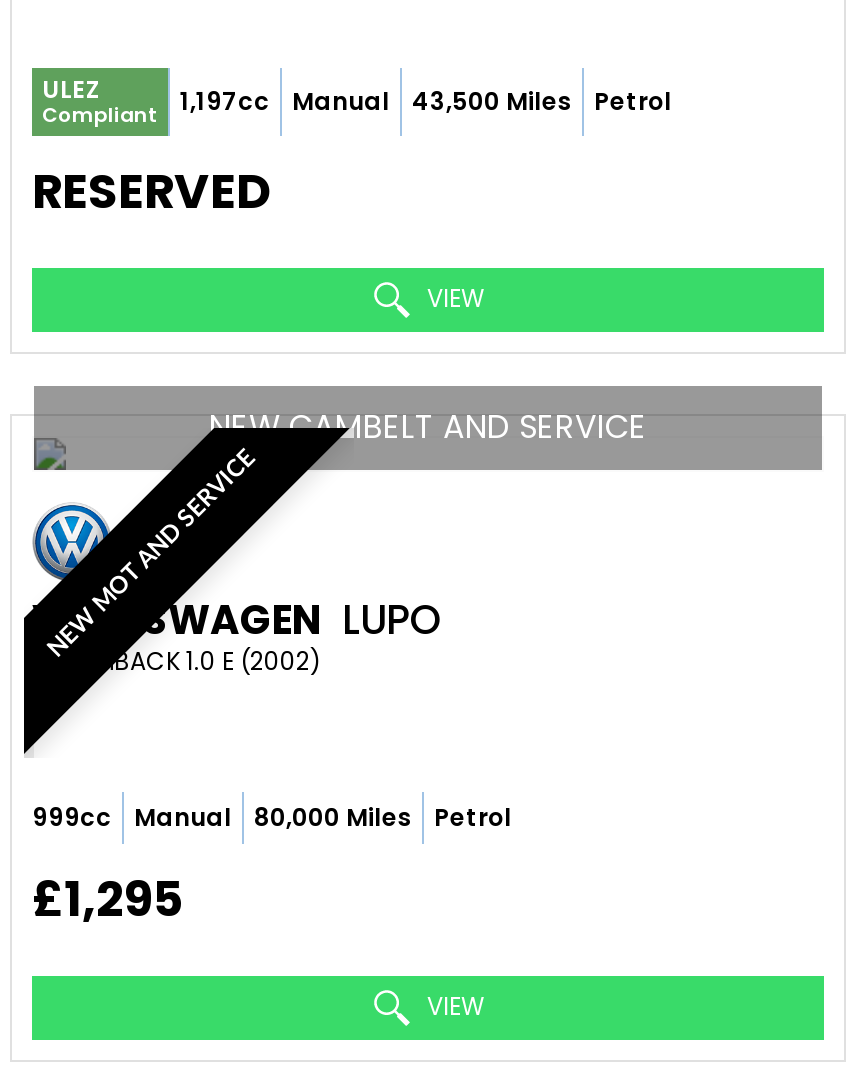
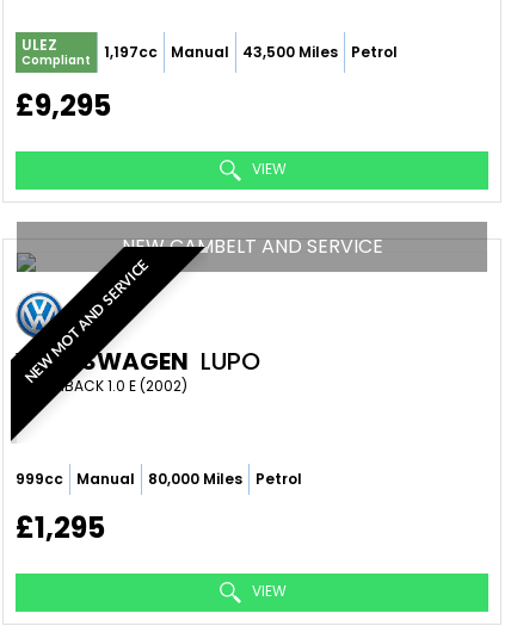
[32,157,270,223] RESERVED -> [16,85,111,125] £9,295

